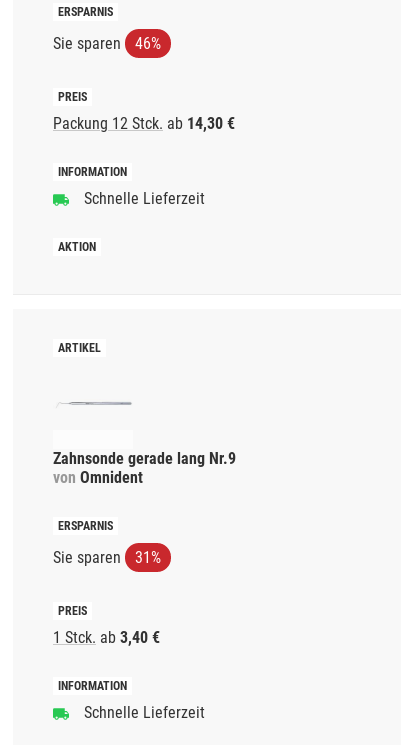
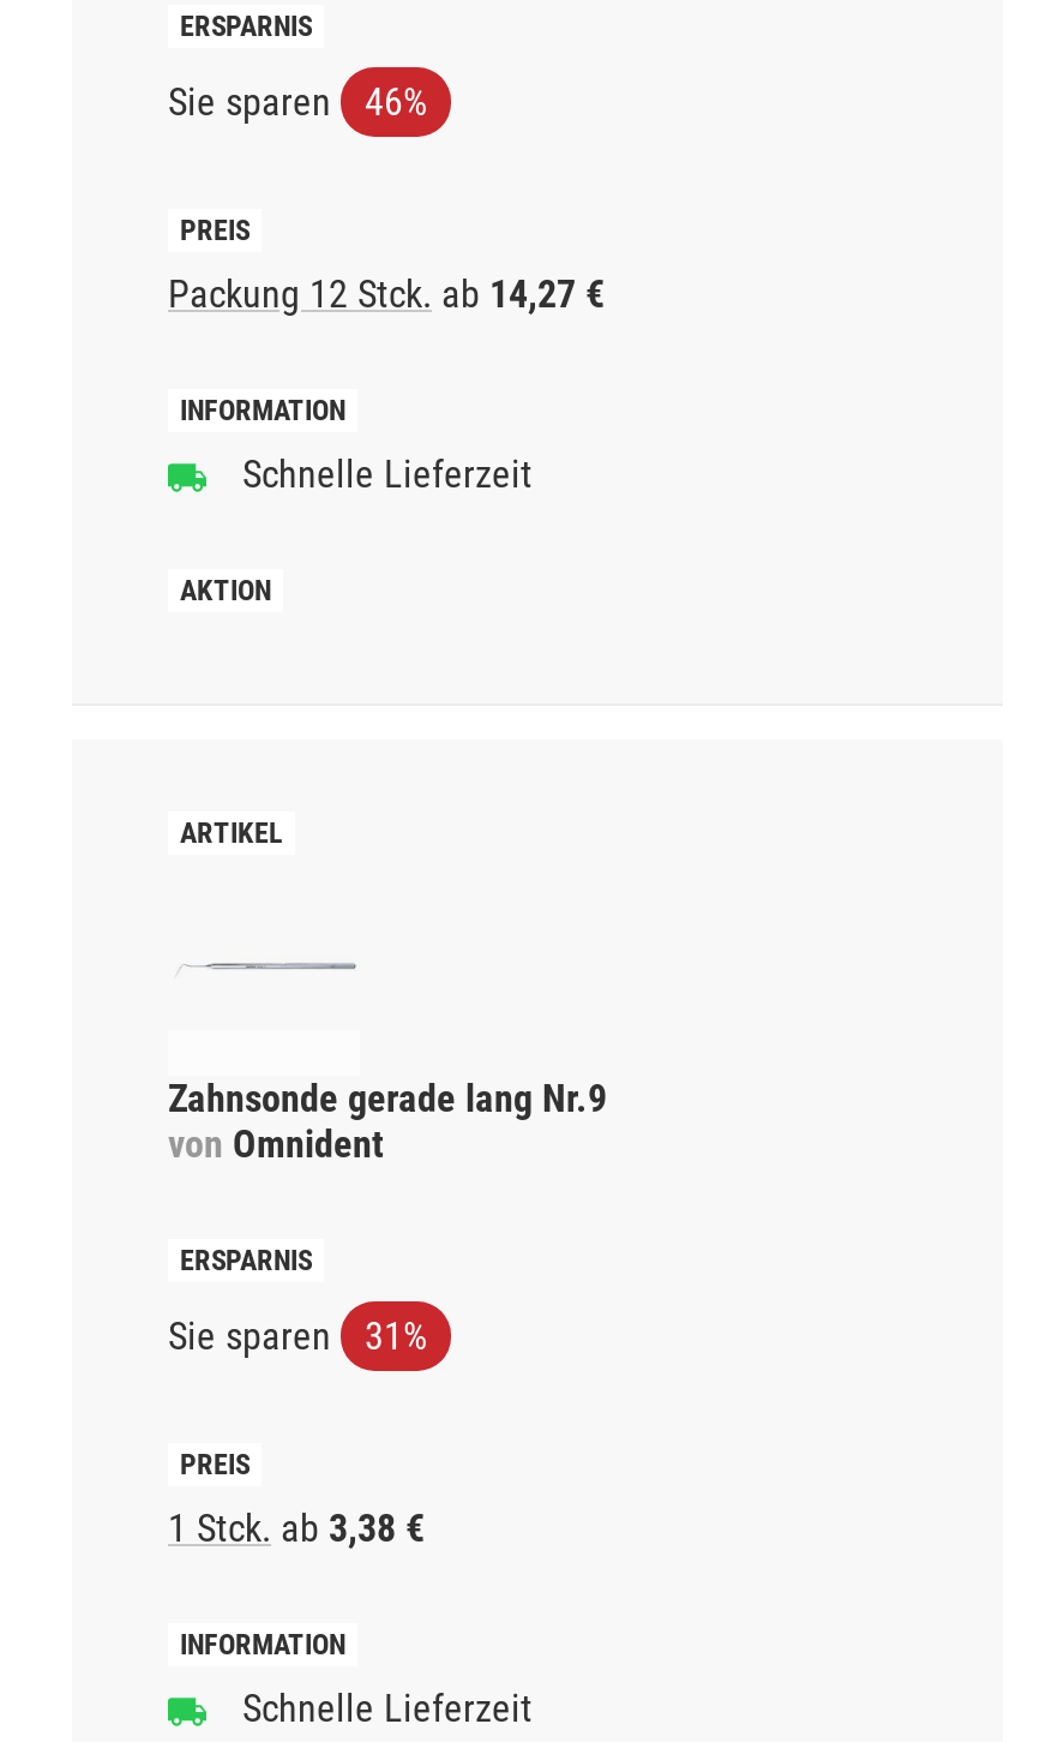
[53,114,235,133] Packung 12 Stck. ab 14,30 € -> [168,271,605,317] Packung 12 Stck. ab 14,27 €
[53,628,160,647] 1 Stck. ab 3,40 € -> [168,1505,425,1551] 1 Stck. ab 3,38 €

